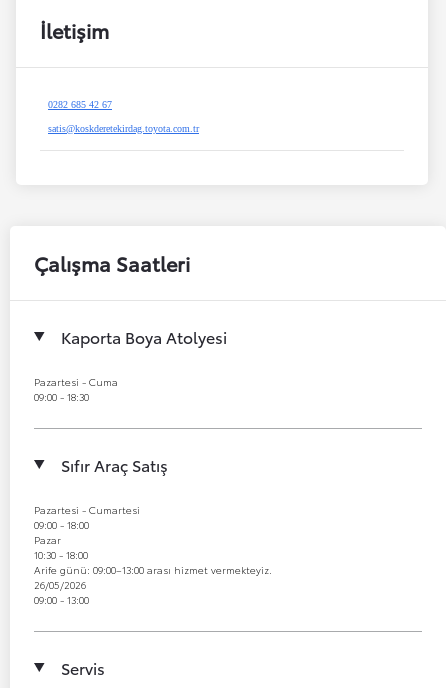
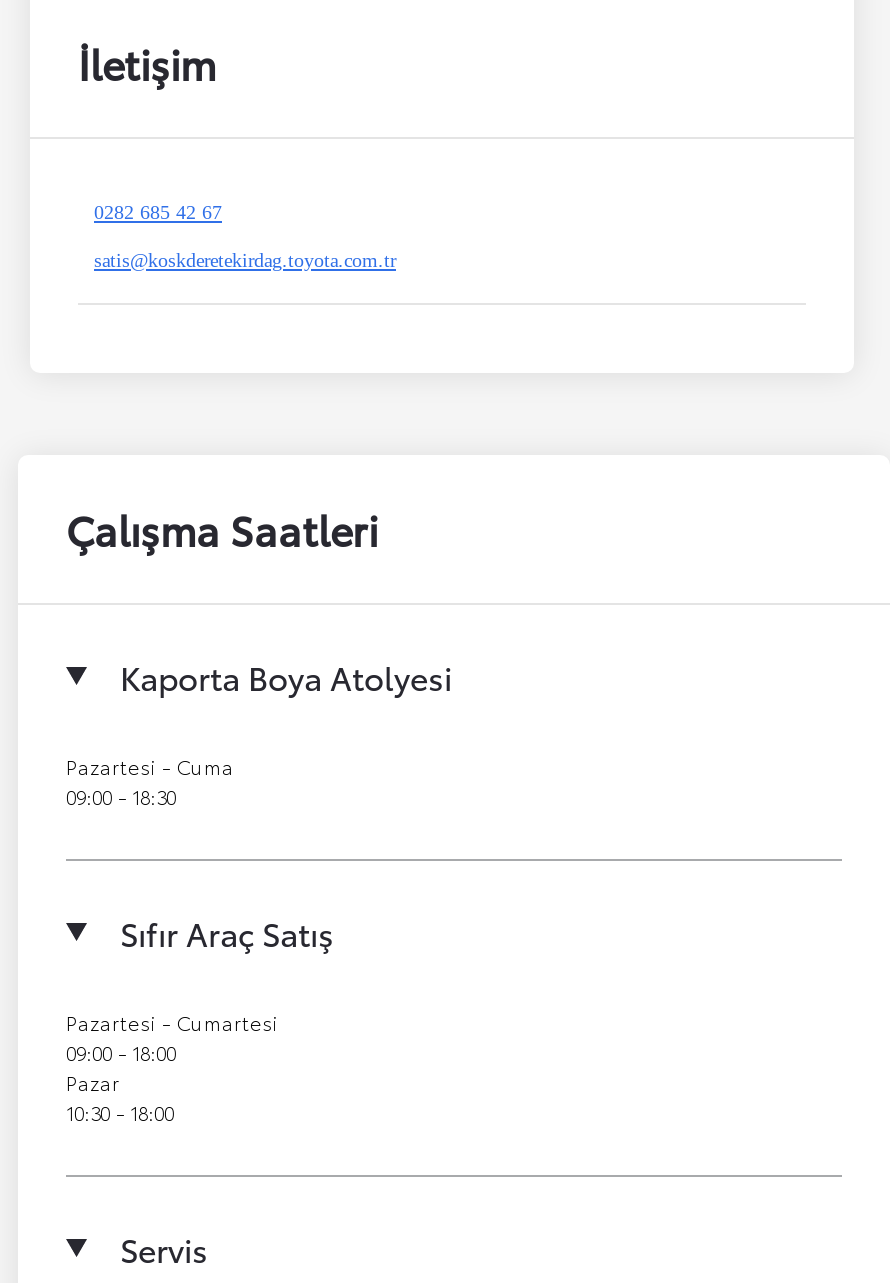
[34,562,272,607] Arife günü: 09:00–13:00 arası hizmet vermekteyiz. | 26/05/2026 | 09:00 - 13:00 -> none

